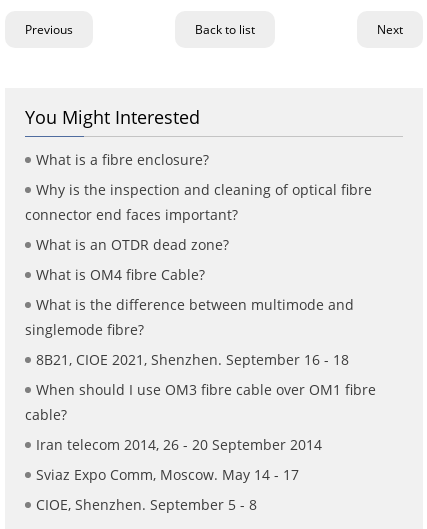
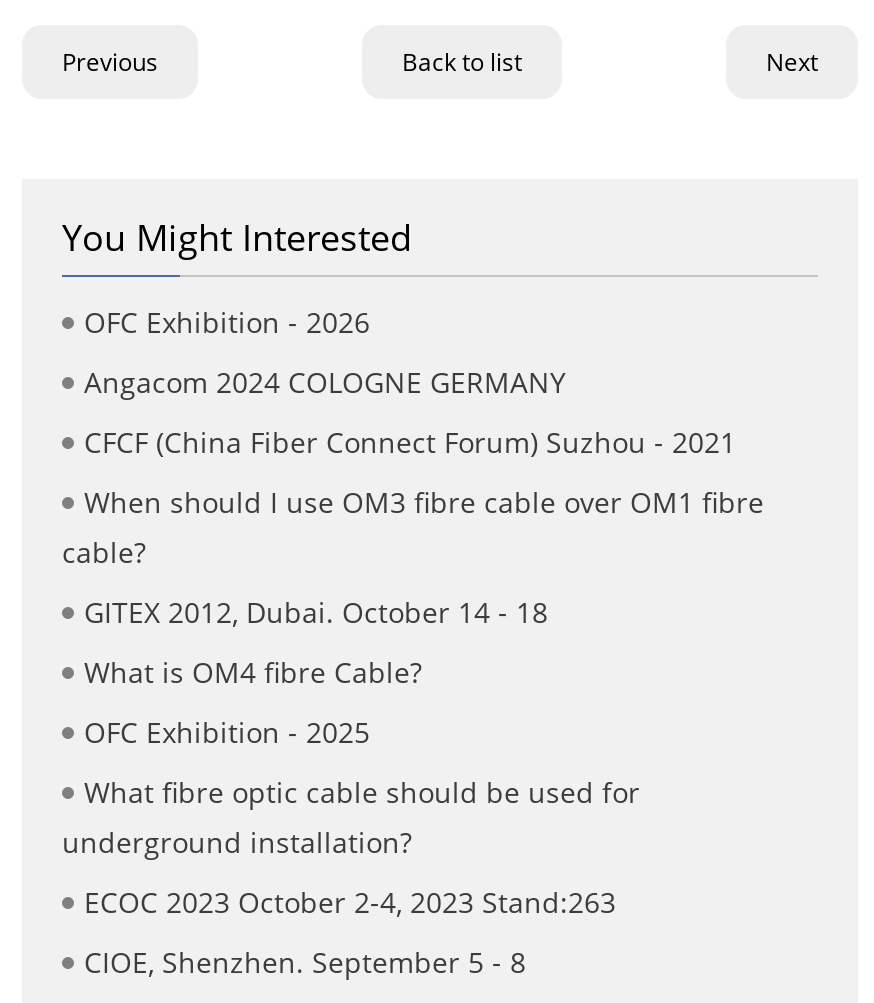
[25,150,372,369] What is a fibre enclosure? | Why is the inspection and cleaning of optical fibre | connector end faces important? | What is an OTDR dead zone? | What is the difference between multimode and | singlemode fibre? | 8B21, CIOE 2021, Shenzhen. September 16 - 18 -> [84,304,736,462] OFC Exhibition - 2026 | Angacom 2024 COLOGNE GERMANY | CFCF (China Fiber Connect Forum) Suzhou - 2021
moved [36,265,205,284] -> [84,654,422,692]: What is OM4 fibre Cable?
moved [25,380,376,424] -> [62,484,764,572]: When should I use OM3 fibre cable over OM1 fibre | cable?
[36,435,322,484] Iran telecom 2014, 26 - 20 September 2014 | Sviaz Expo Comm, Moscow. May 14 - 17 -> [62,594,640,922] GITEX 2012, Dubai. October 14 - 18 | OFC Exhibition - 2025 | What fibre optic cable should be used for | underground installation? | ECOC 2023 October 2-4, 2023 Stand:263

